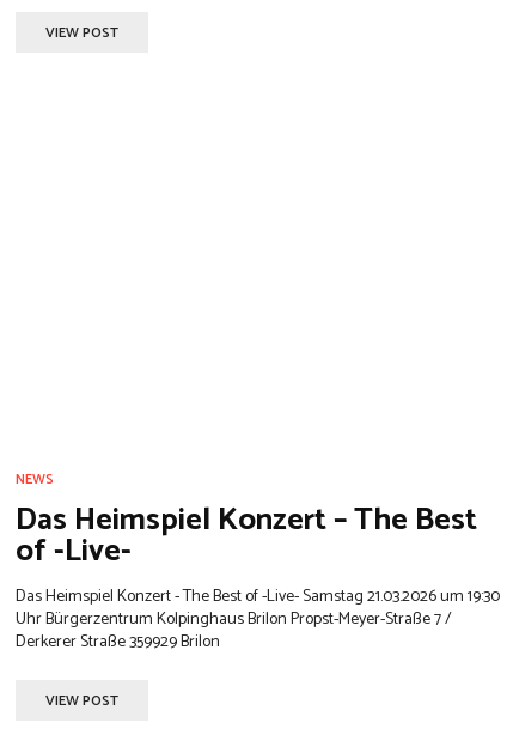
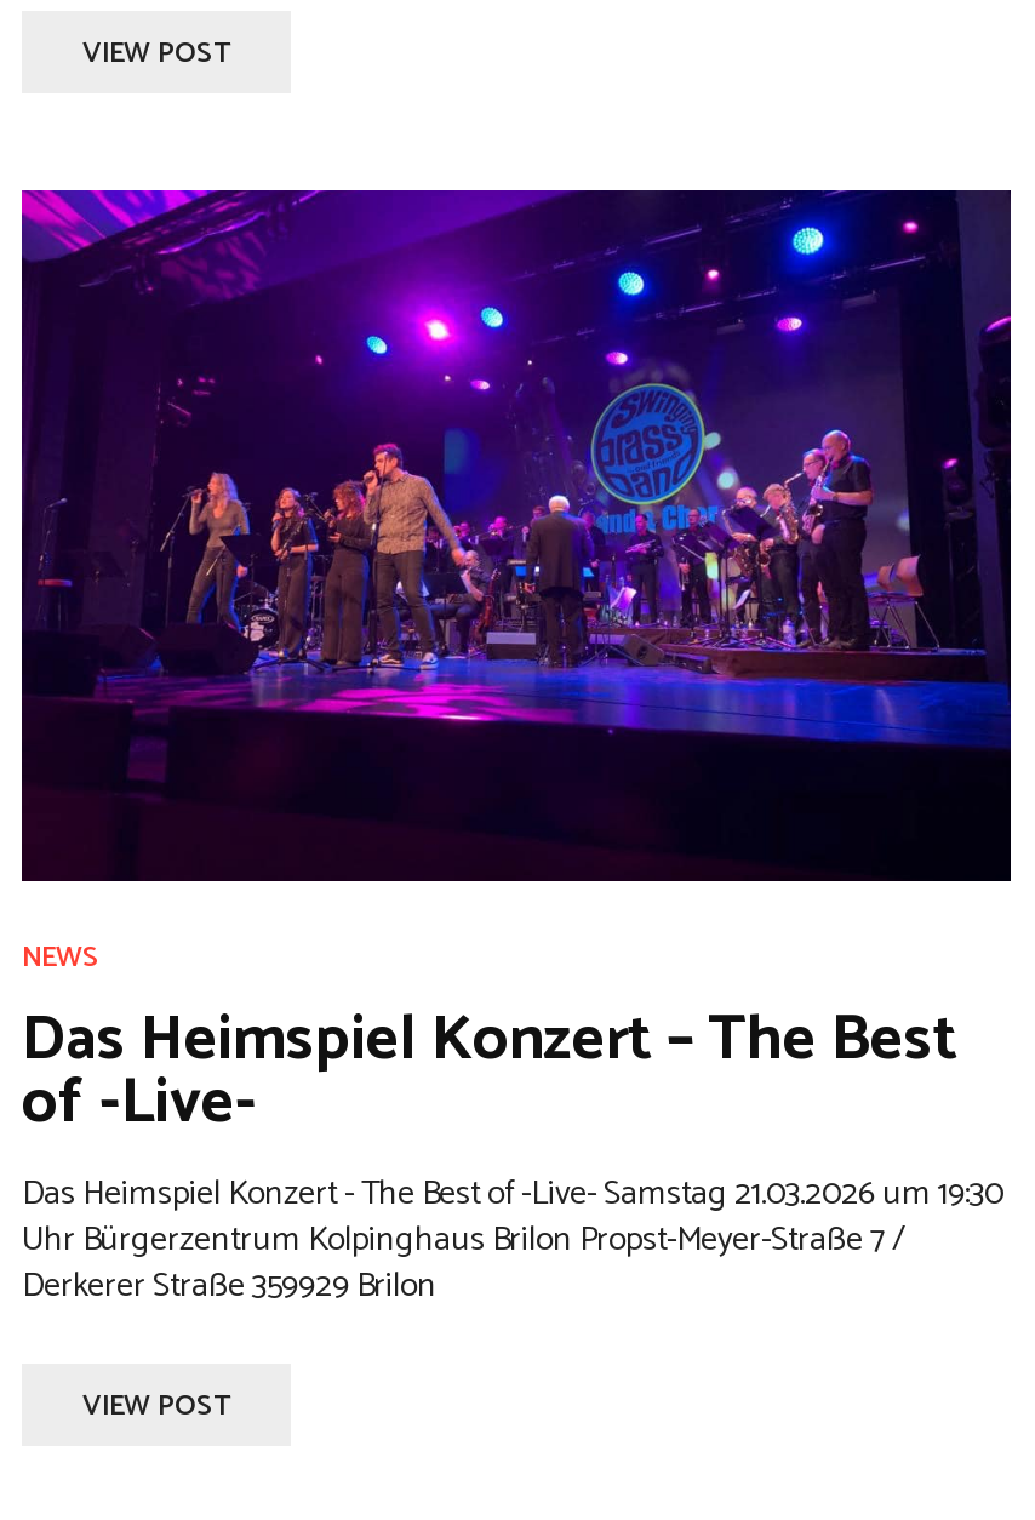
none -> [19,188,1013,884] [image]

